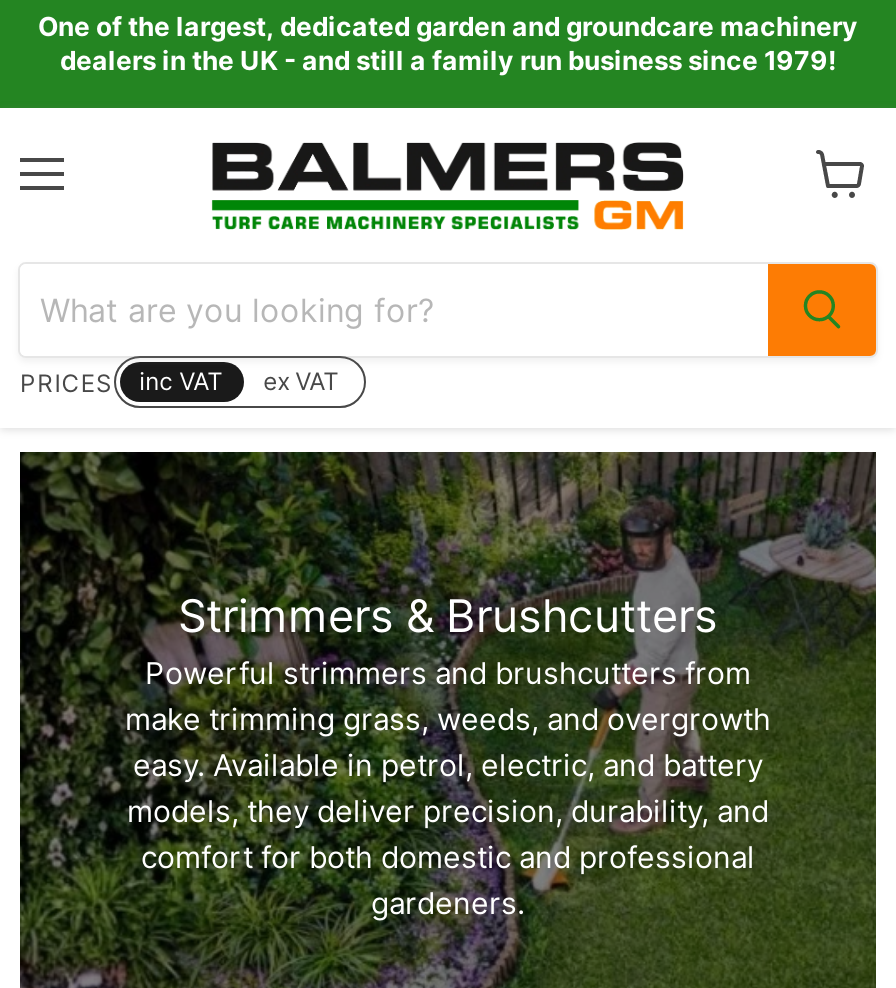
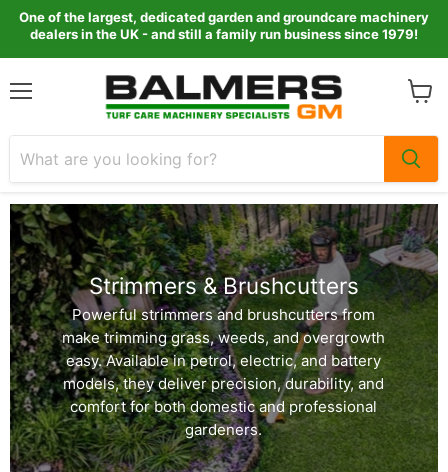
[20,366,339,397] PRICES | inc VAT | ex VAT -> none

